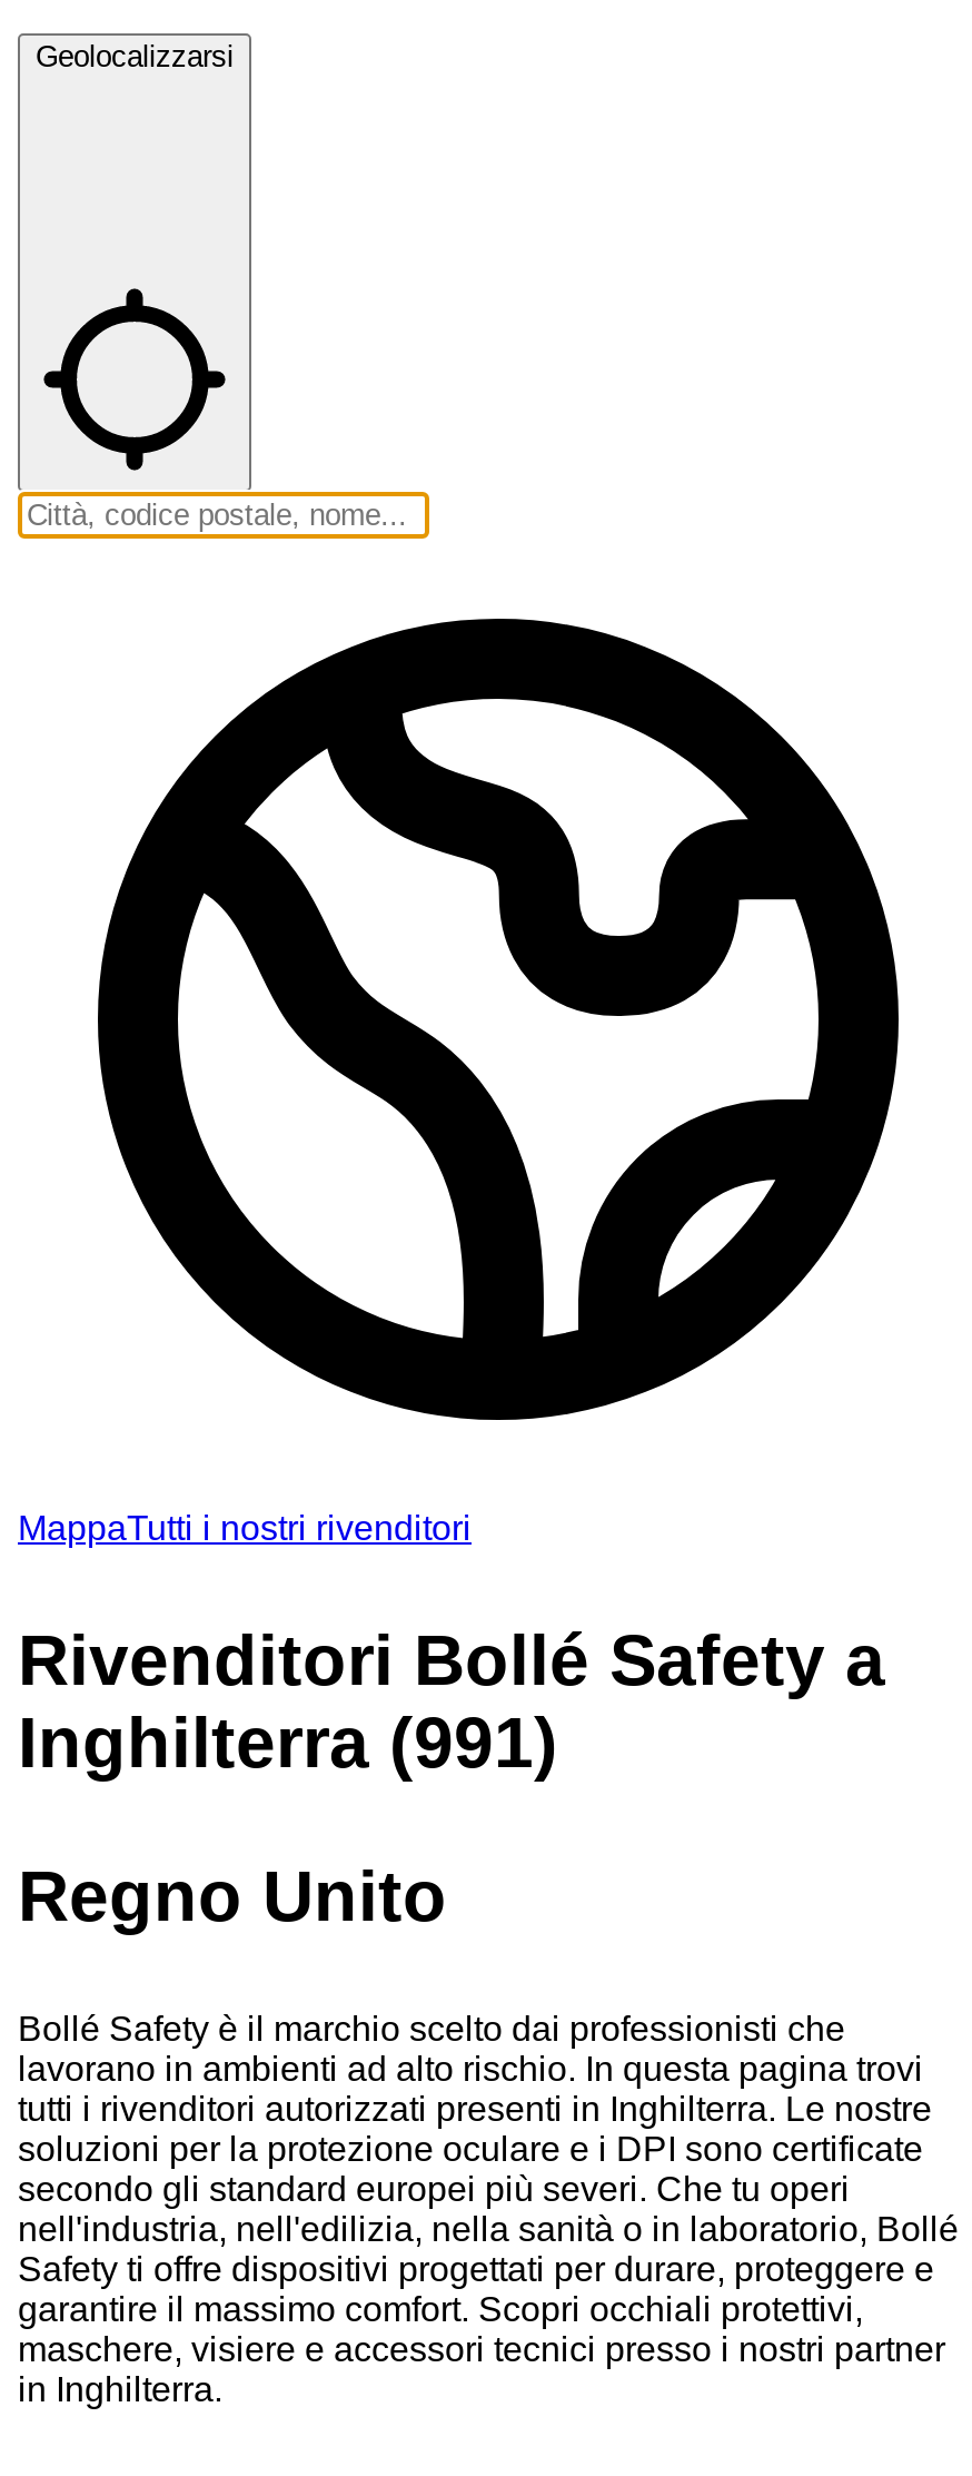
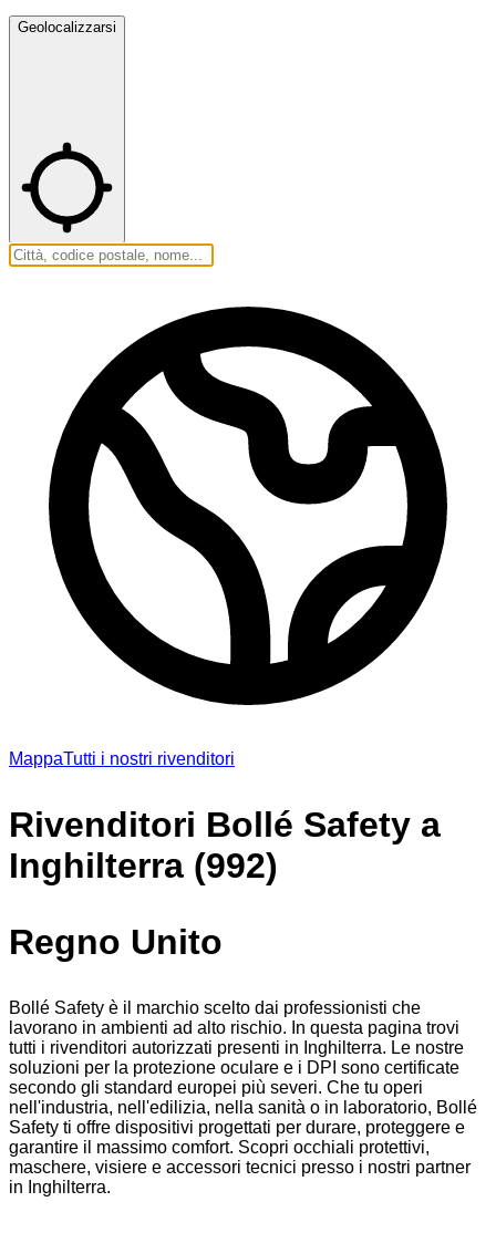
[18,1703,558,1783] Inghilterra (991) -> [9,846,278,886] Inghilterra (992)

